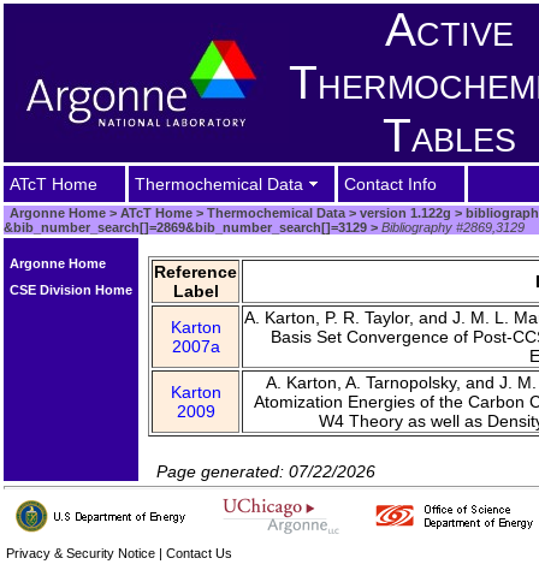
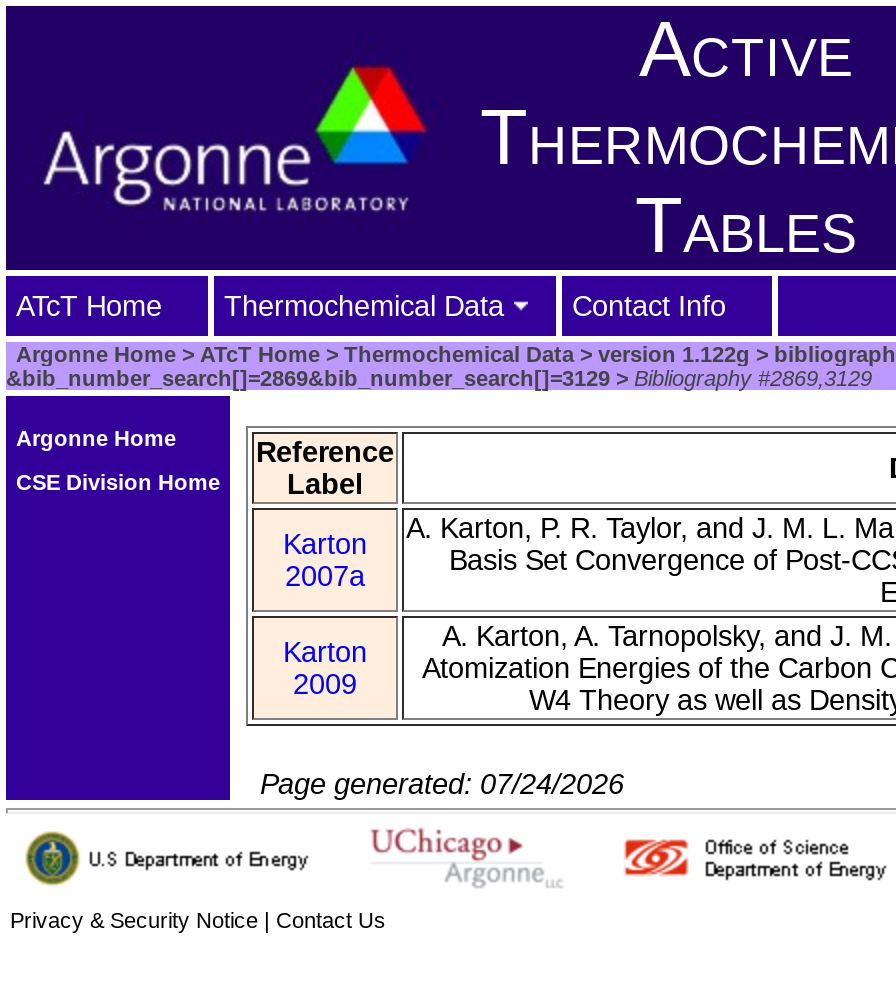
[156,462,375,481] Page generated: 07/22/2026 -> [260,768,624,800] Page generated: 07/24/2026

